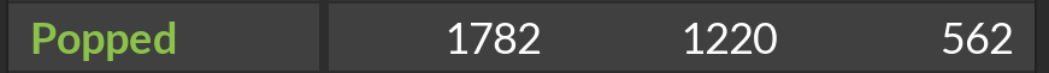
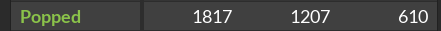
[444,10,541,63] 1782 -> [192,5,232,27] 1817
[680,10,777,63] 1220 -> [290,5,330,27] 1207
[941,10,1013,63] 562 -> [398,5,428,27] 610

